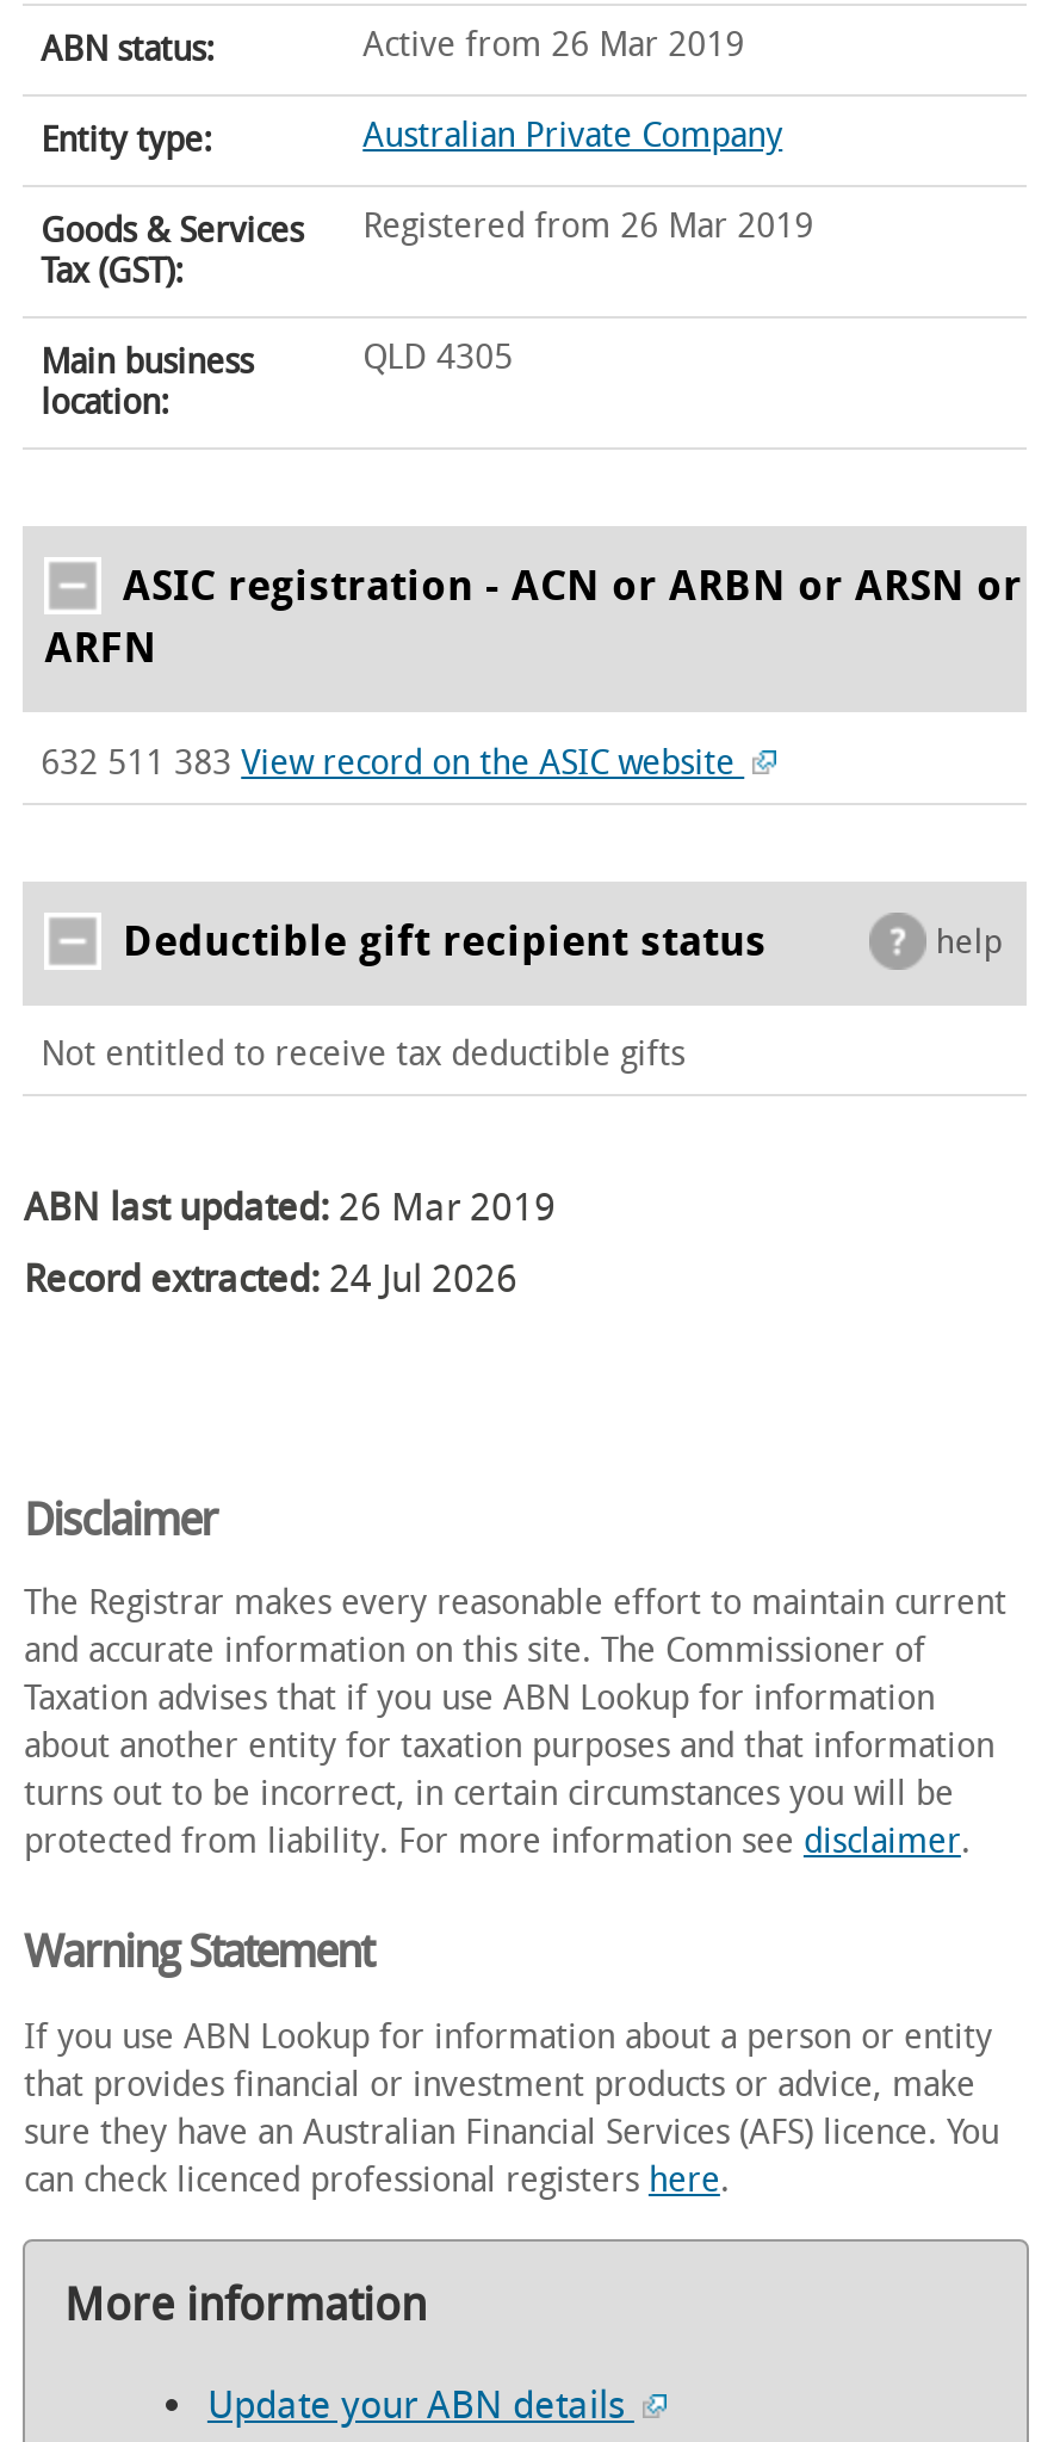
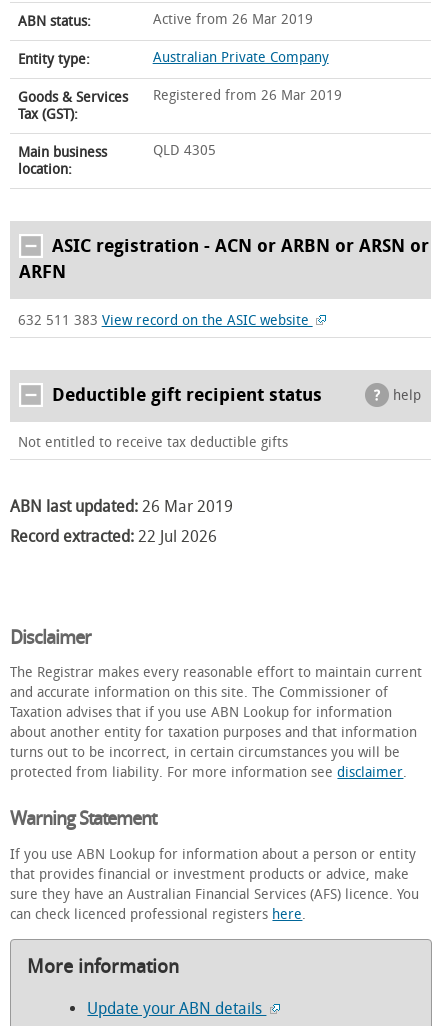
[24,1257,517,1302] Record extracted: 24 Jul 2026 -> [10,527,217,546] Record extracted: 22 Jul 2026

